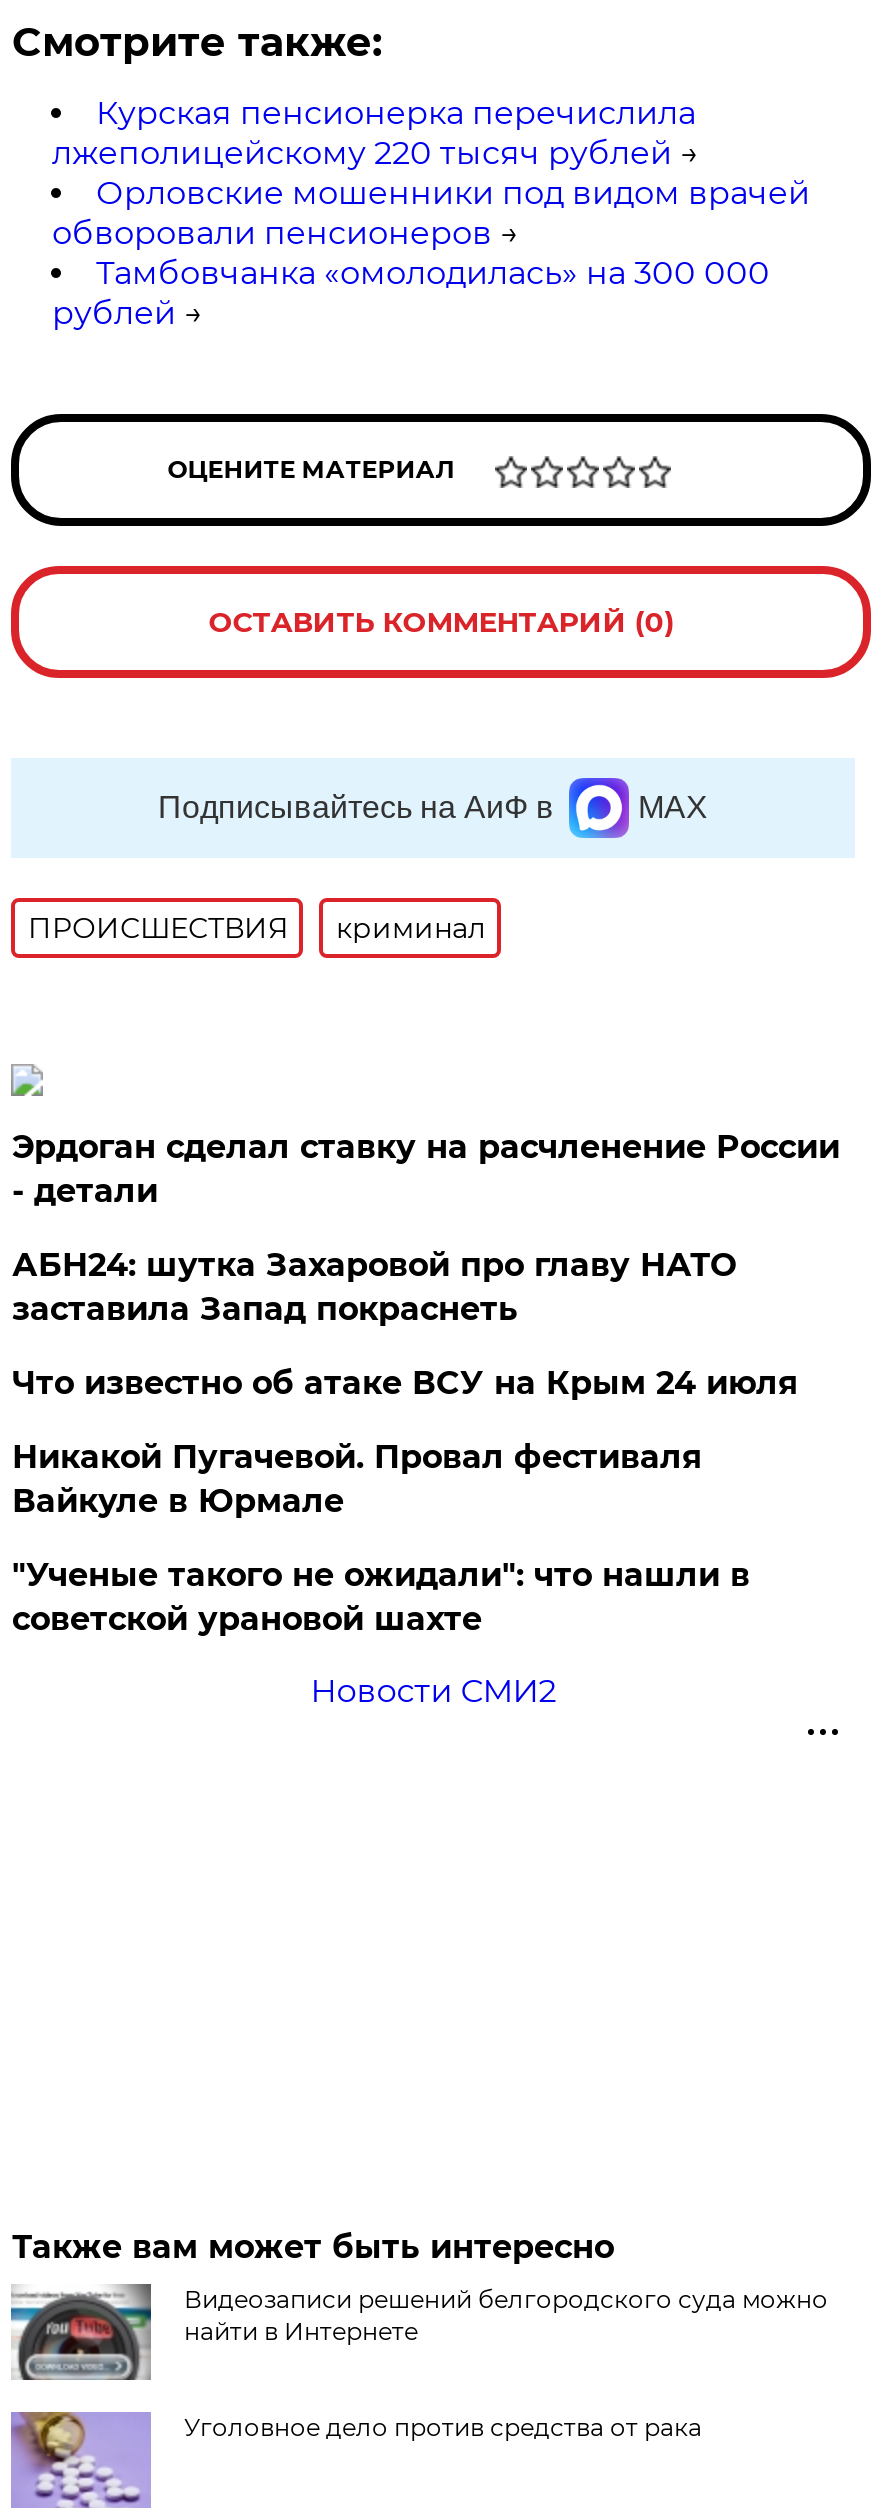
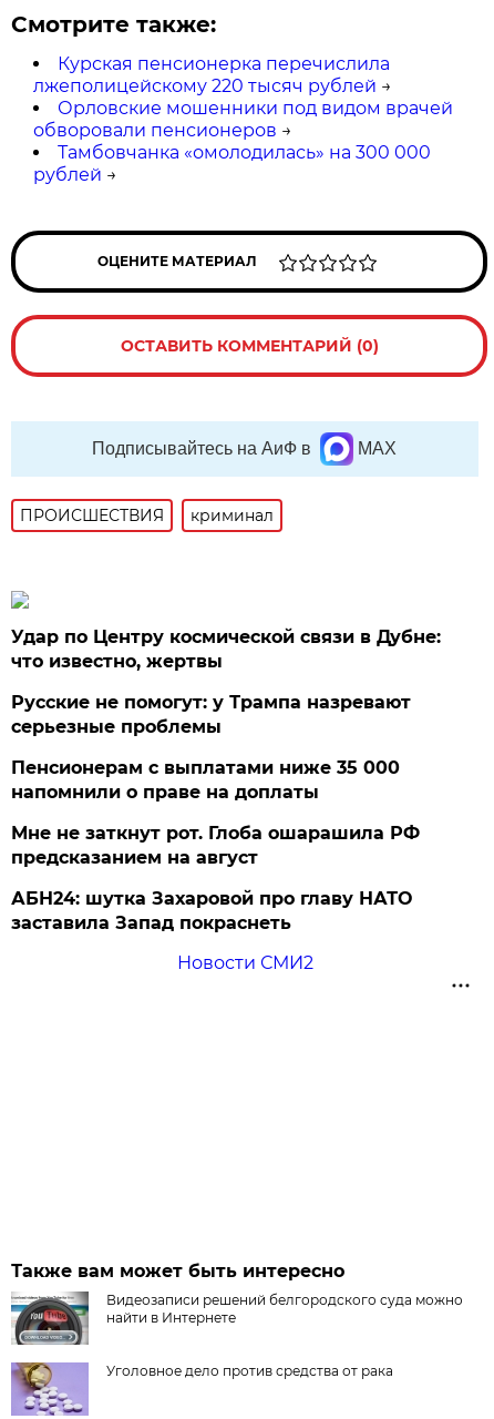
[12,1128,840,1210] Эрдоган сделал ставку на расчленение России | - детали -> [12,626,441,868] Удар по Центру космической связи в Дубне: | что известно, жертвы | Русские не помогут: у Трампа назревают | серьезные проблемы | Пенсионерам с выплатами ниже 35 000 | напомнили о праве на доплаты | Мне не заткнут рот. Глоба ошарашила РФ | предсказанием на август
moved [12,1246,736,1328] -> [12,888,412,933]: АБН24: шутка Захаровой про главу НАТО | заставила Запад покраснеть
[12,1364,798,1638] Что известно об атаке ВСУ на Крым 24 июля | Никакой Пугачевой. Провал фестиваля | Вайкуле в Юрмале | "Ученые такого не ожидали": что нашли в | советской урановой шахте -> none

